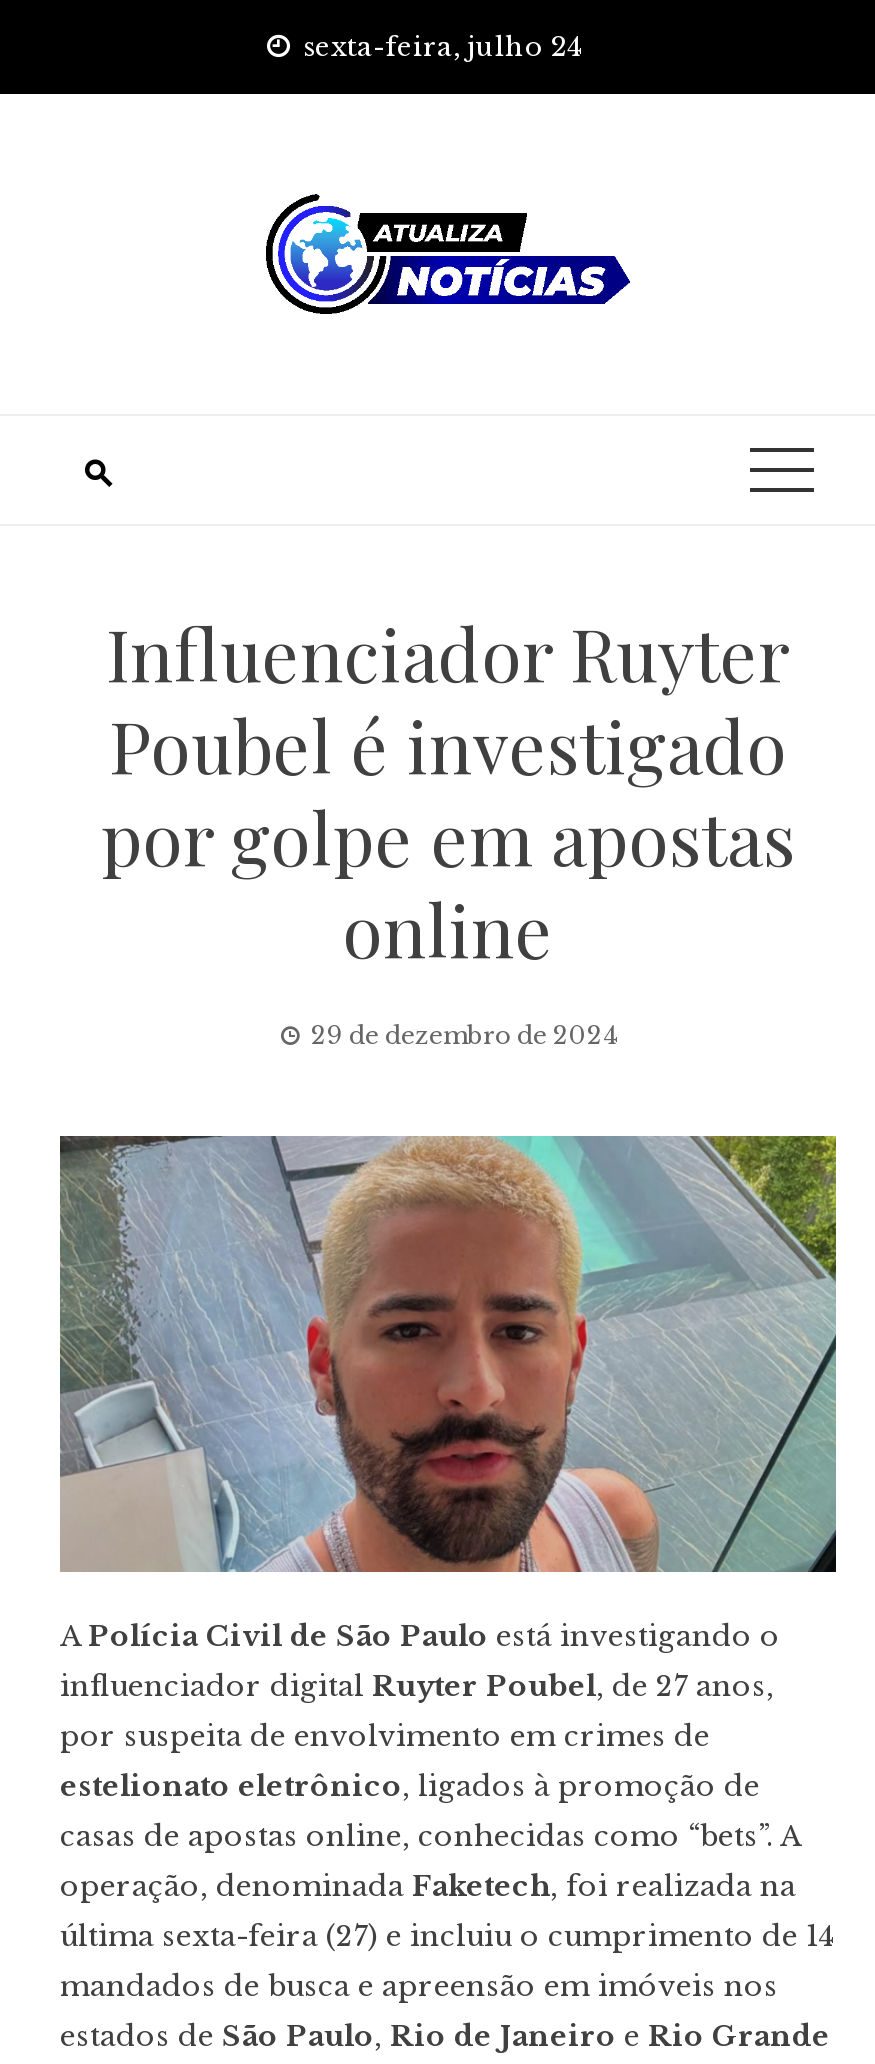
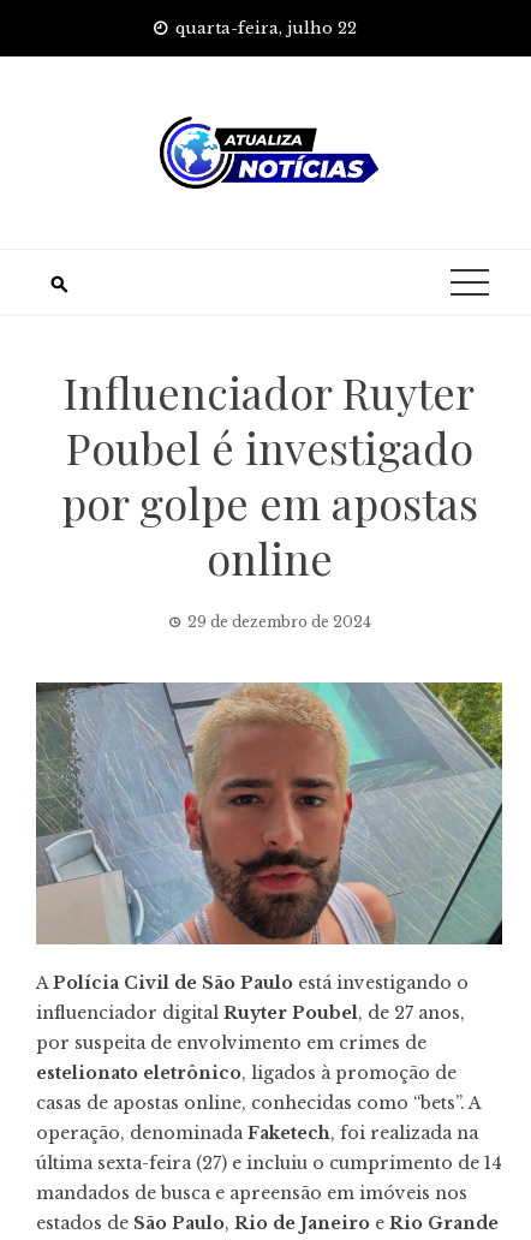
[303,30,581,64] sexta-feira, julho 24 -> [175,18,356,38] quarta-feira, julho 22

